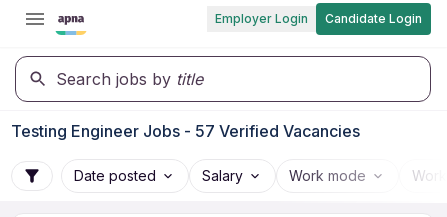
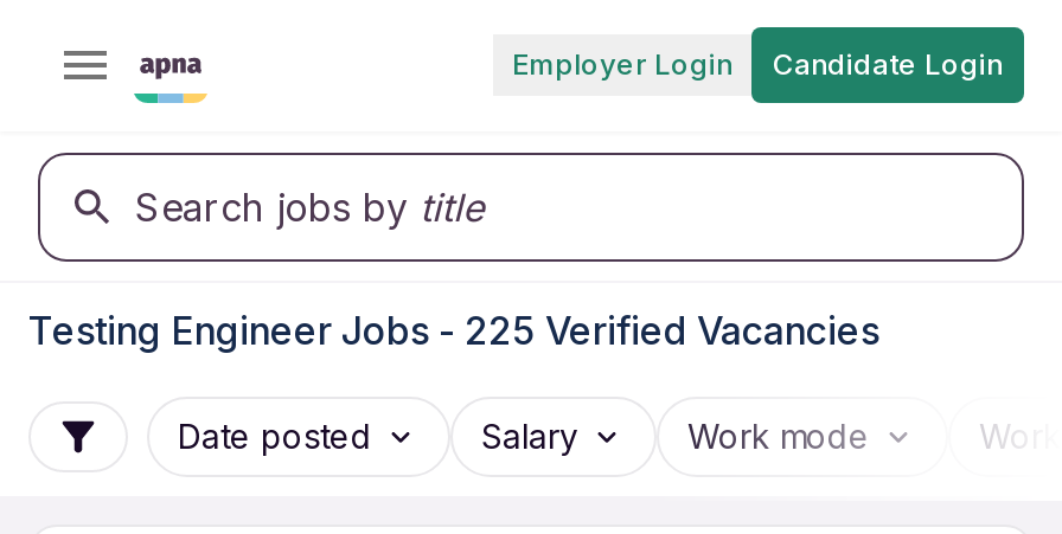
[11,121,360,141] Testing Engineer Jobs - 57 Verified Vacancies -> [28,307,879,354] Testing Engineer Jobs - 225 Verified Vacancies

